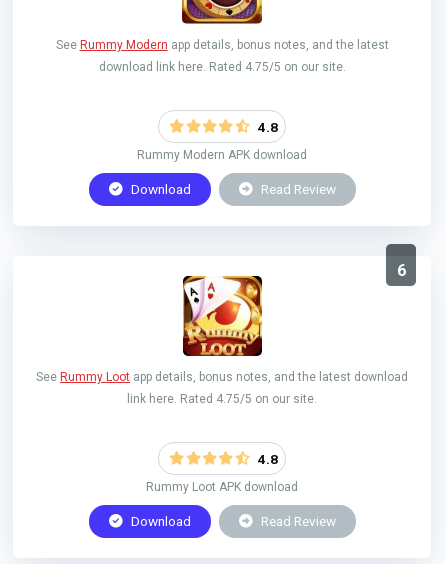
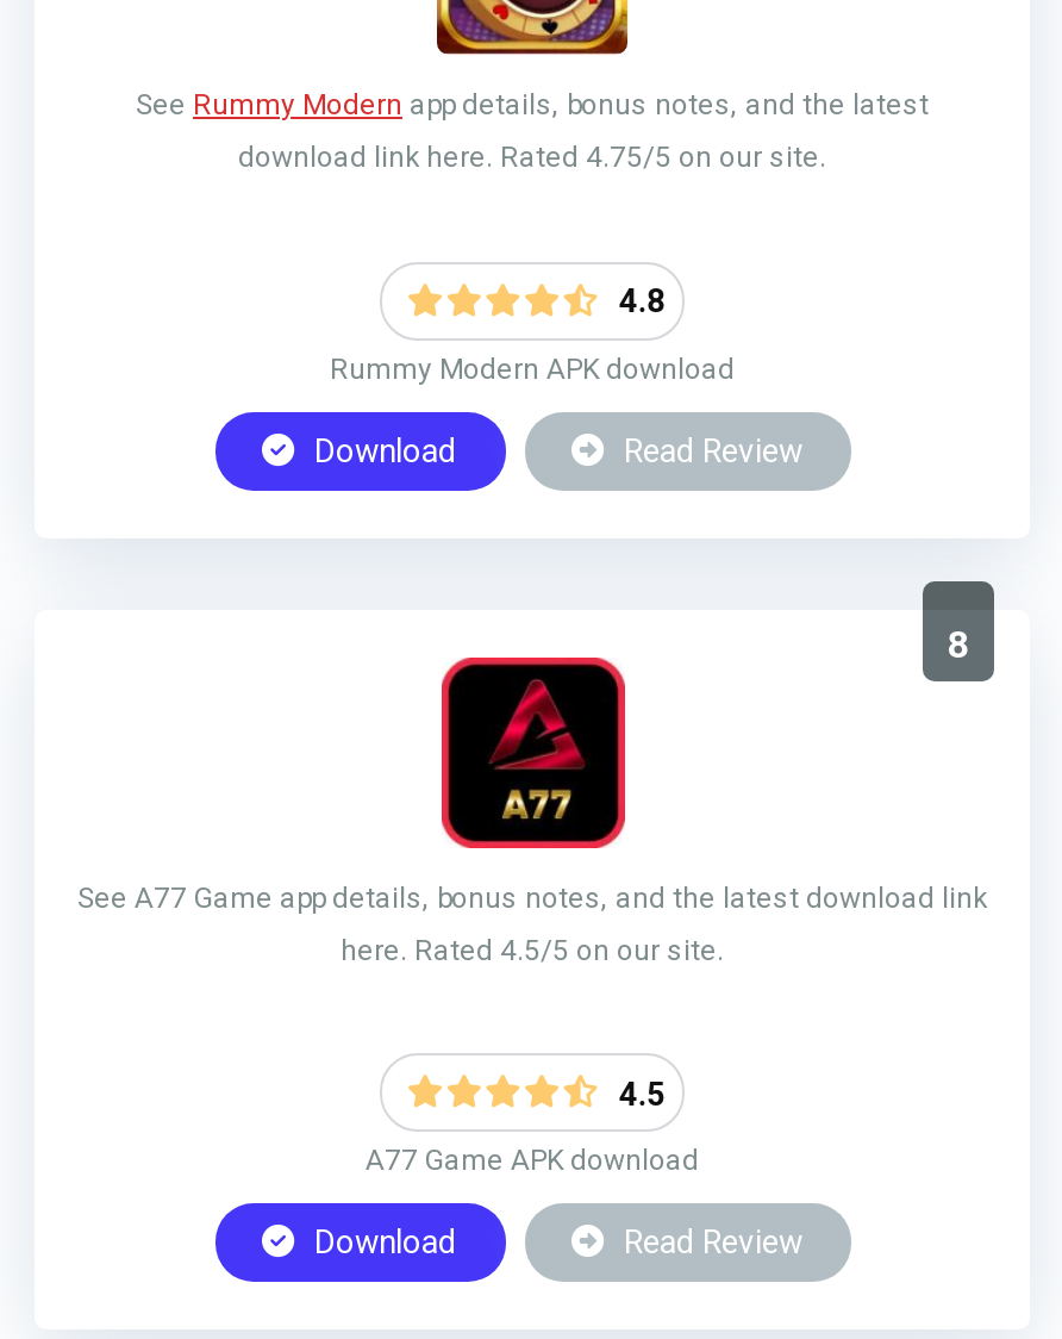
[396,261,405,280] 6 -> [948,622,969,667] 8
[36,275,408,384] [image] | See Rummy Loot app details, bonus notes, and the latest download -> [77,655,987,914] [image] | See A77 Game app details, bonus notes, and the latest download link
[127,392,317,406] link here. Rated 4.75/5 on our site. -> [341,933,724,967] here. Rated 4.5/5 on our site.
[258,451,278,467] 4.8 -> [619,1075,666,1113] 4.5
[146,480,298,494] Rummy Loot APK download -> [366,1144,699,1177] A77 Game APK download

